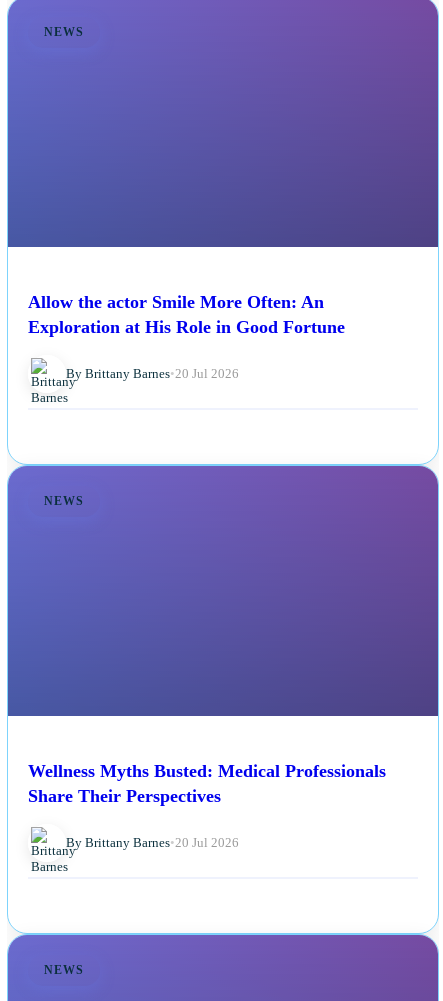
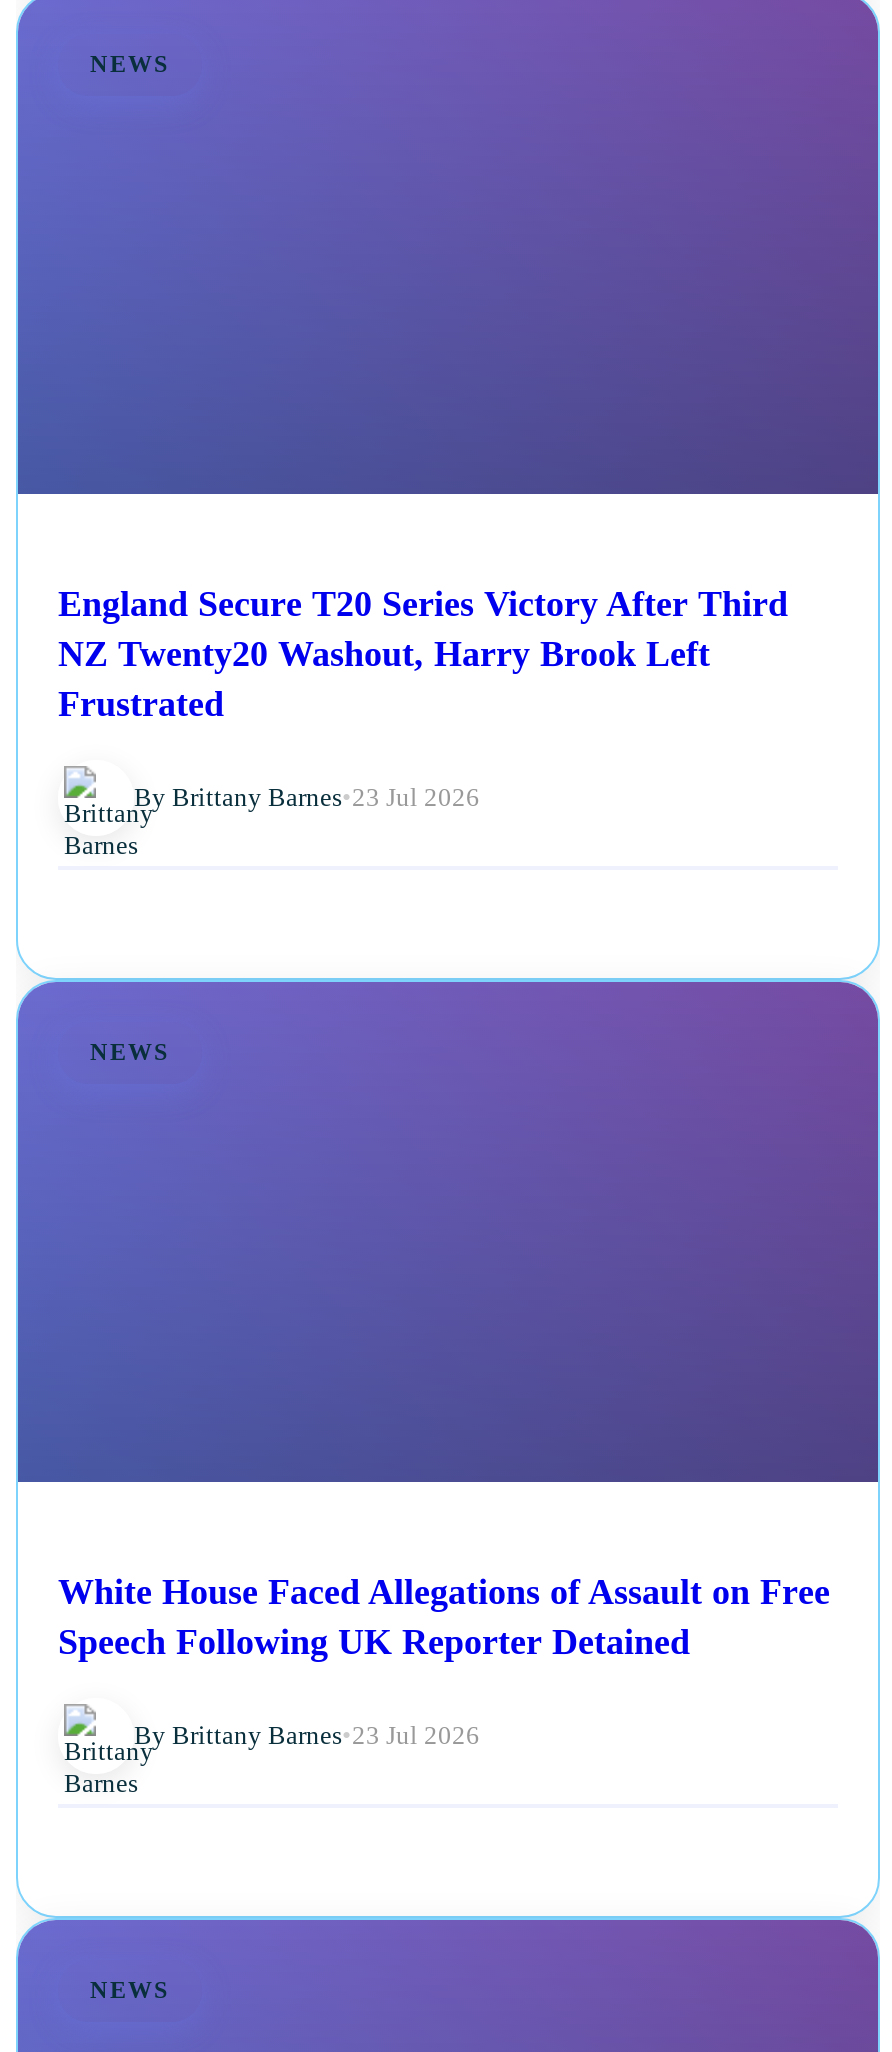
[28,292,345,337] Allow the actor Smile More Often: An | Exploration at His Role in Good Fortune -> [58,584,788,724] England Secure T20 Series Victory After Third | NZ Twenty20 Washout, Harry Brook Left | Frustrated
[66,366,239,381] By Brittany Barnes • 20 Jul 2026 -> [134,782,480,812] By Brittany Barnes • 23 Jul 2026
[28,761,386,806] Wellness Myths Busted: Medical Professionals | Share Their Perspectives -> [58,1572,830,1662] White House Faced Allegations of Assault on Free | Speech Following UK Reporter Detained
[66,835,239,850] By Brittany Barnes • 20 Jul 2026 -> [134,1720,480,1750] By Brittany Barnes • 23 Jul 2026

